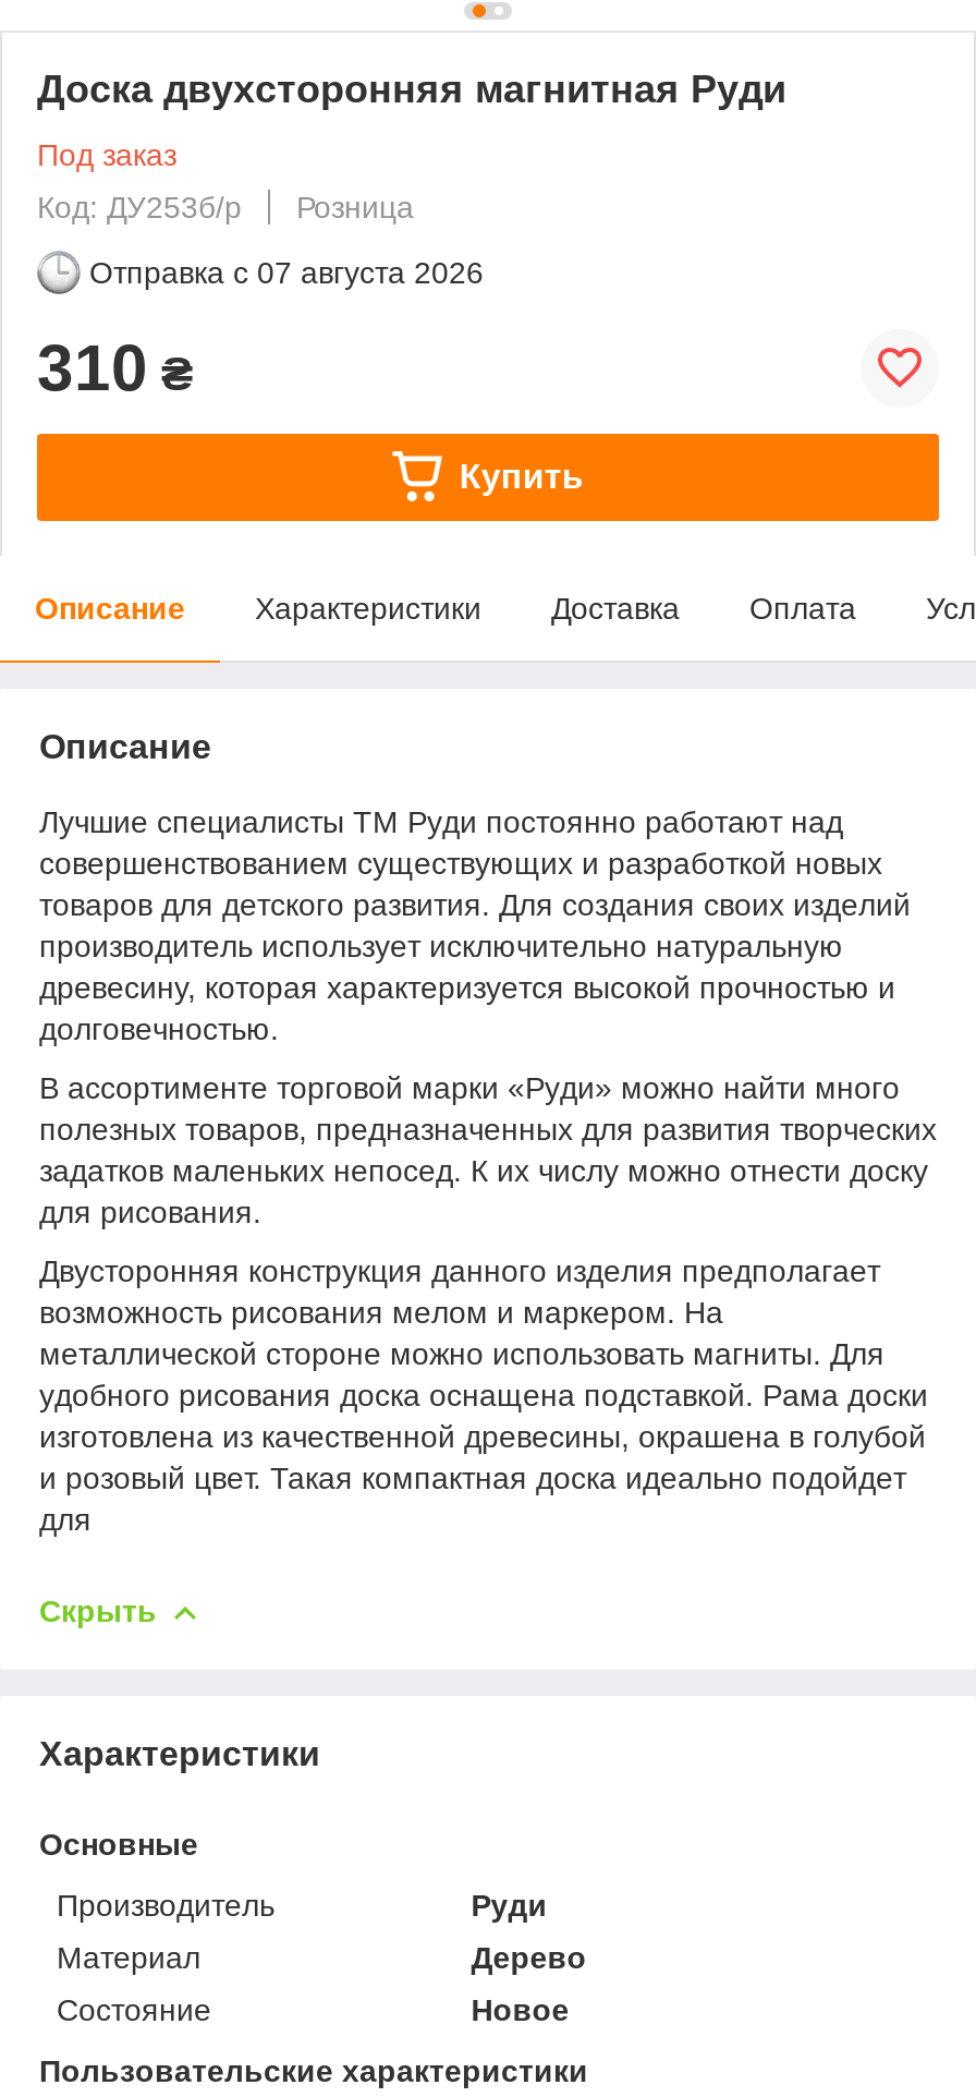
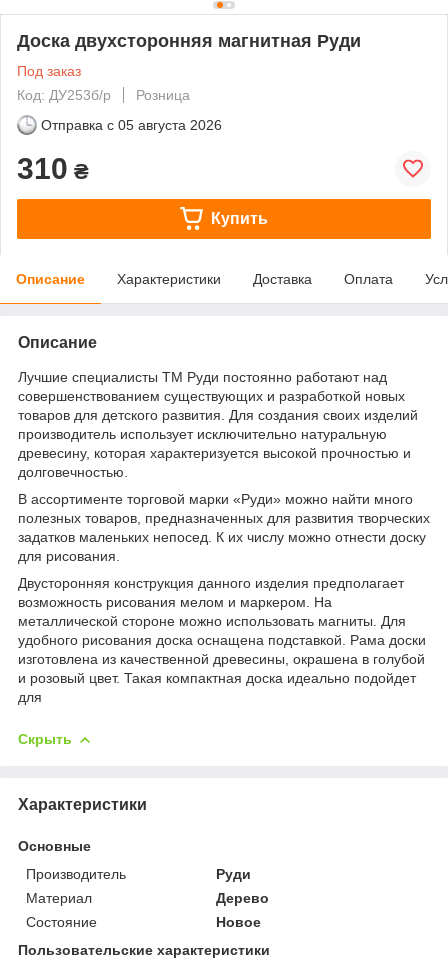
[89,255,484,289] Отправка с 07 августа 2026 -> [41,117,222,133] Отправка с 05 августа 2026

